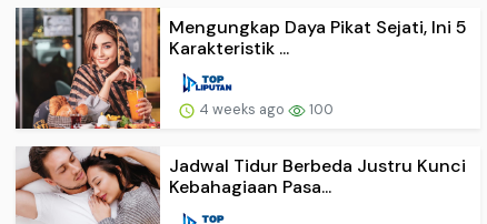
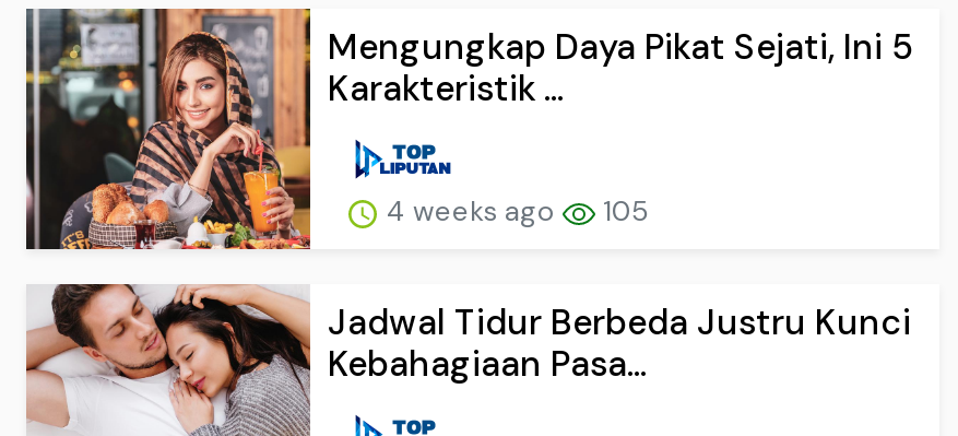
[196,100,334,119] 4 weeks ago 100 -> [380,192,649,229] 4 weeks ago 105

